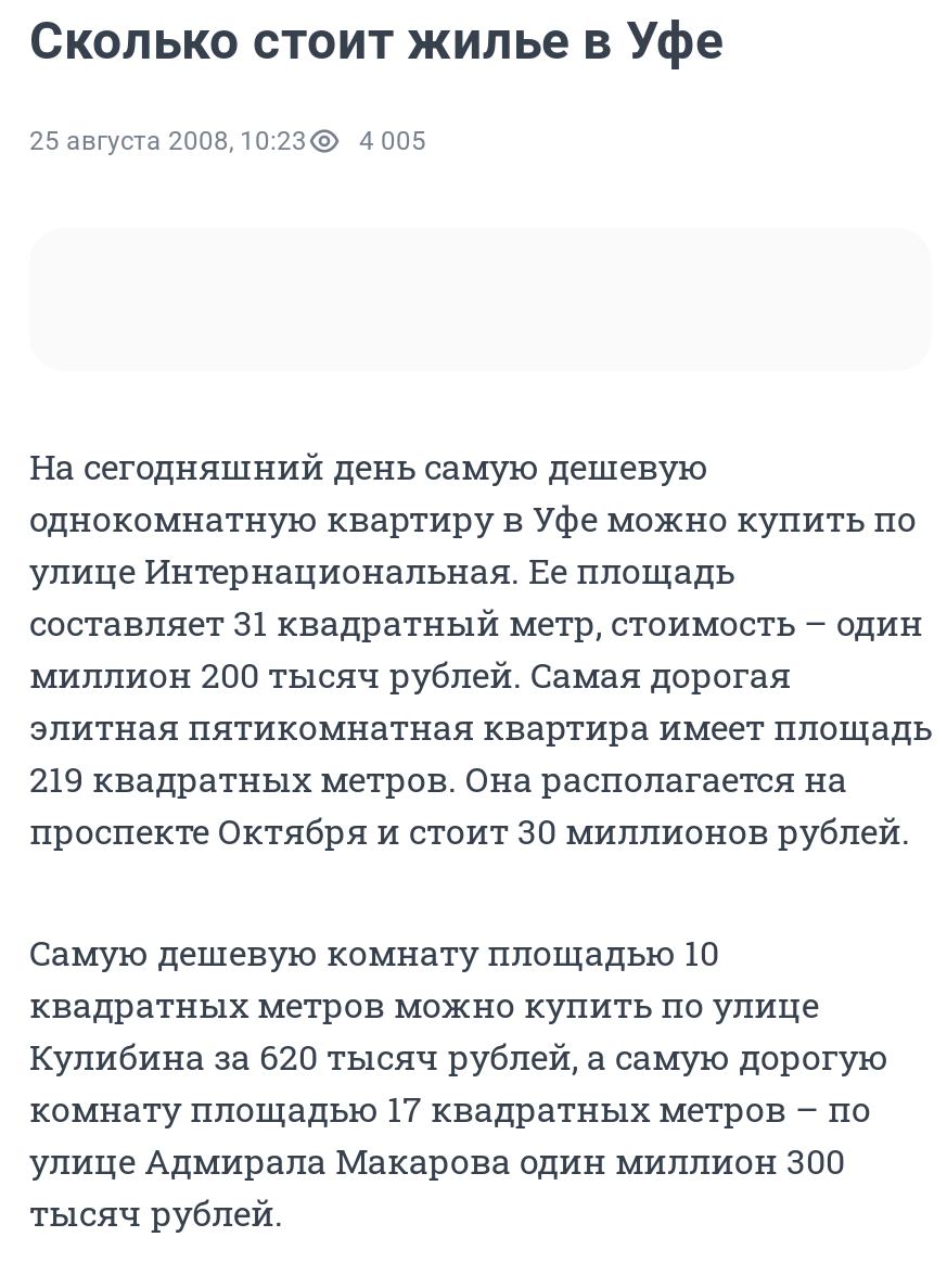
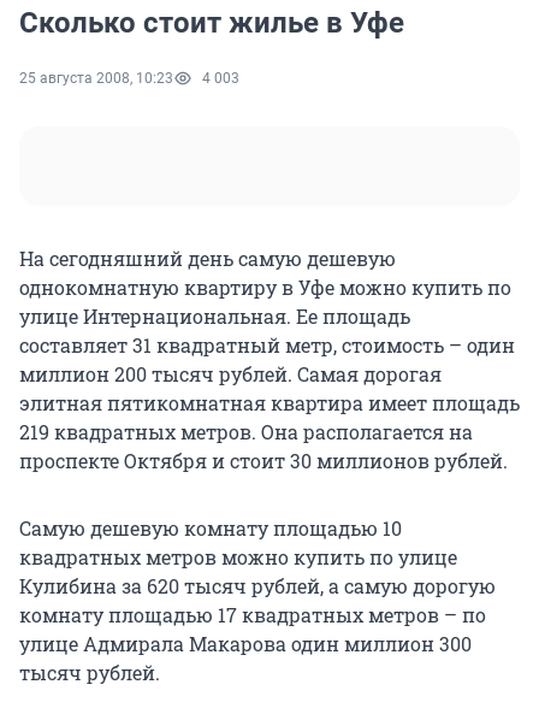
[29,126,426,156] 25 августа 2008, 10:23 4 005 -> [19,70,239,87] 25 августа 2008, 10:23 4 003

